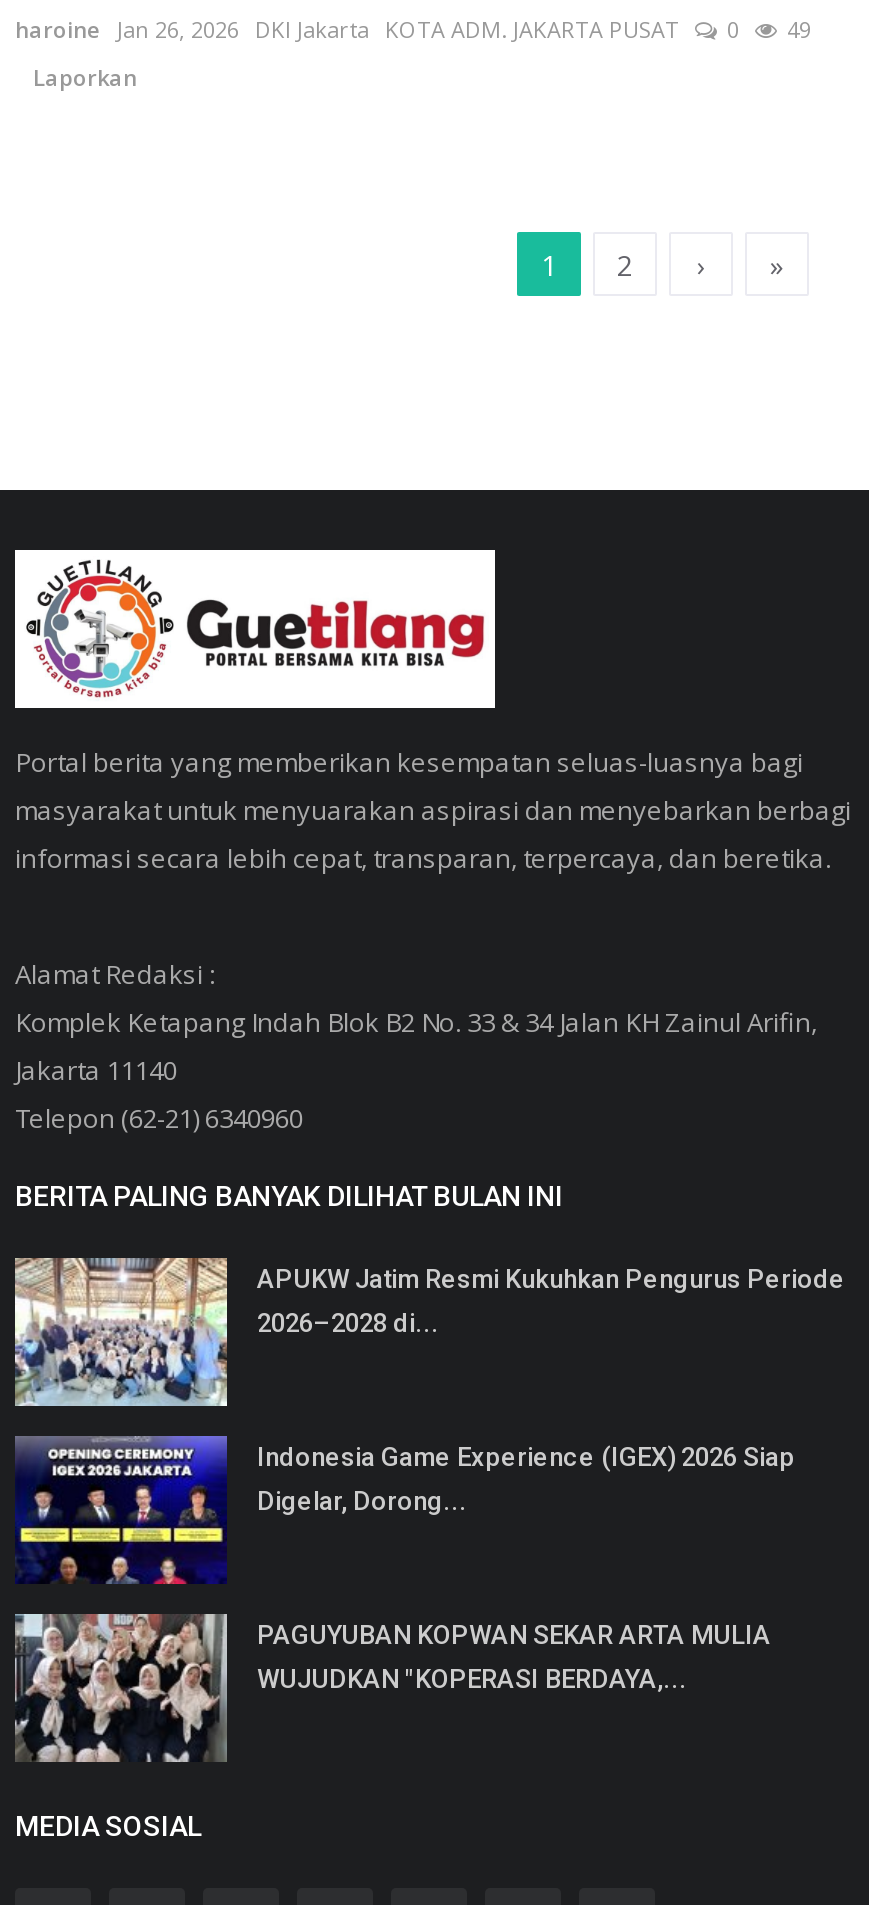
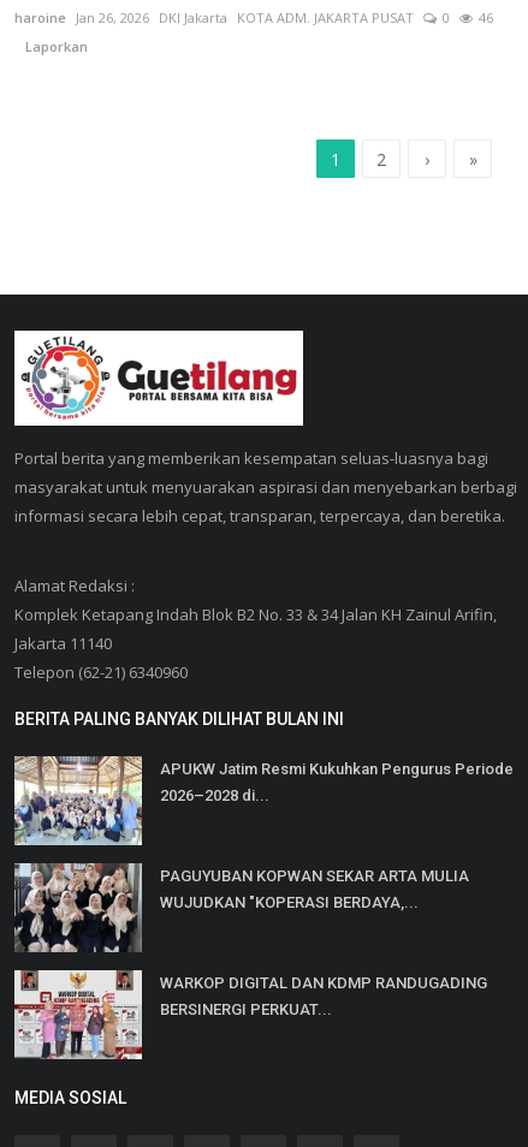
[15,15,811,45] haroine Jan 26, 2026 DKI Jakarta KOTA ADM. JAKARTA PUSAT 0 49 -> [14,9,493,27] haroine Jan 26, 2026 DKI Jakarta KOTA ADM. JAKARTA PUSAT 0 46
[15,1434,795,1586] [image] | Indonesia Game Experience (IGEX) 2026 Siap | Digelar, Dorong... -> none
moved [11,1610,771,1766] -> [12,861,469,955]: [image] | PAGUYUBAN KOPWAN SEKAR ARTA MULIA | WUJUDKAN "KOPERASI BERDAYA,...
none -> [13,969,487,1060] [image] | WARKOP DIGITAL DAN KDMP RANDUGADING | BERSINERGI PERKUAT...

